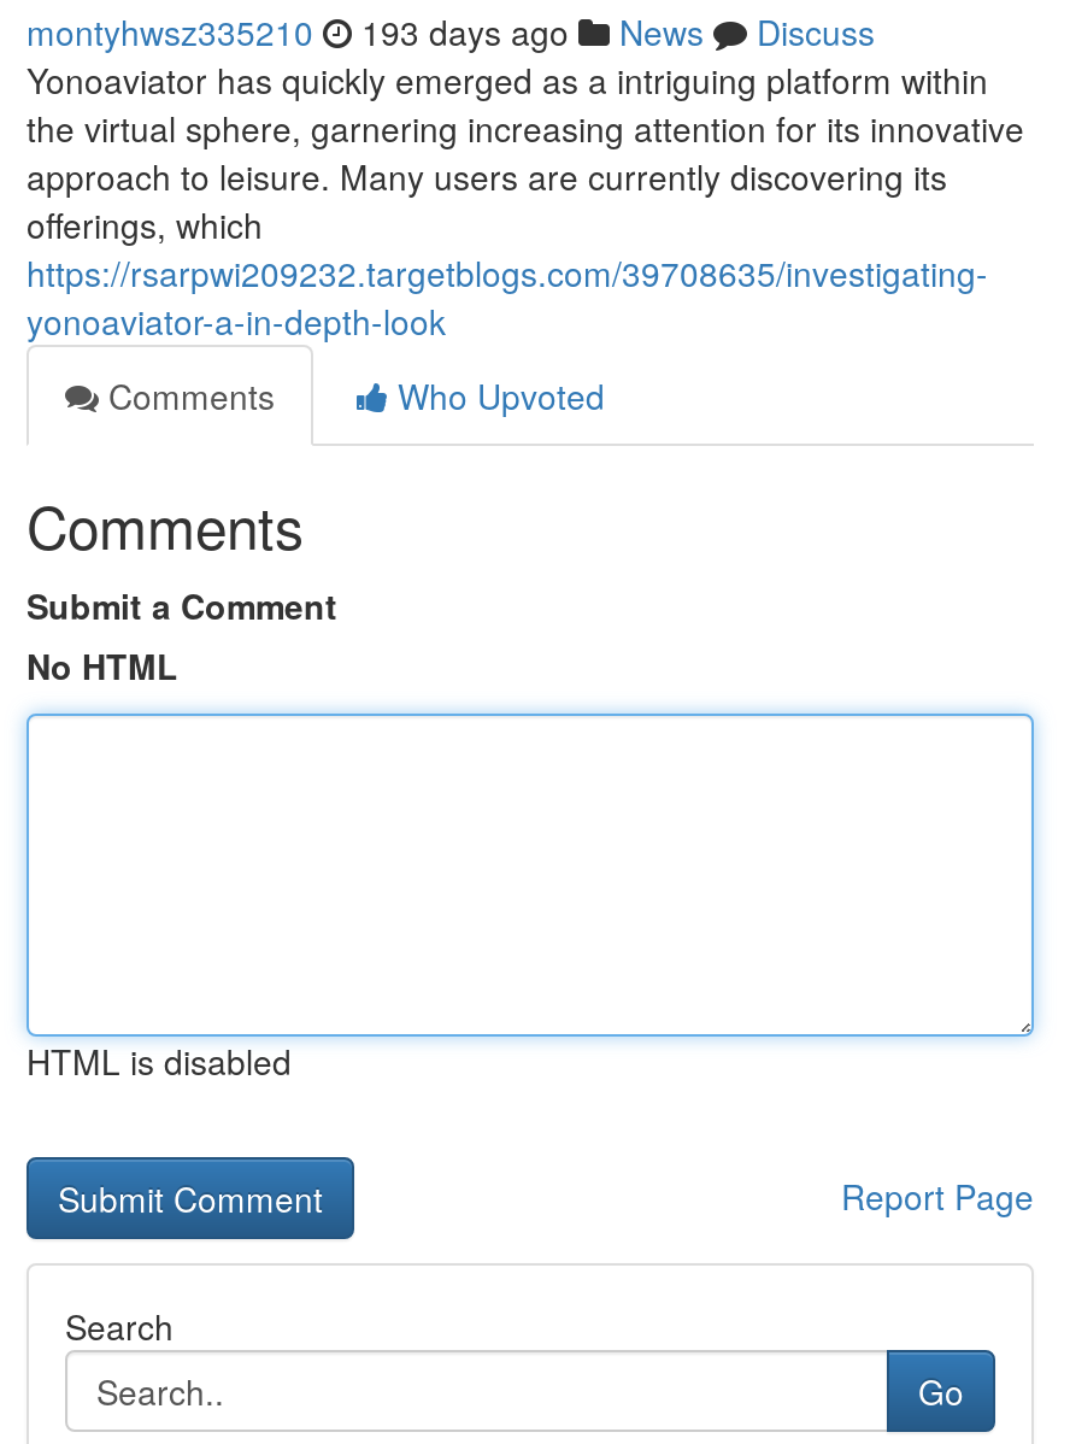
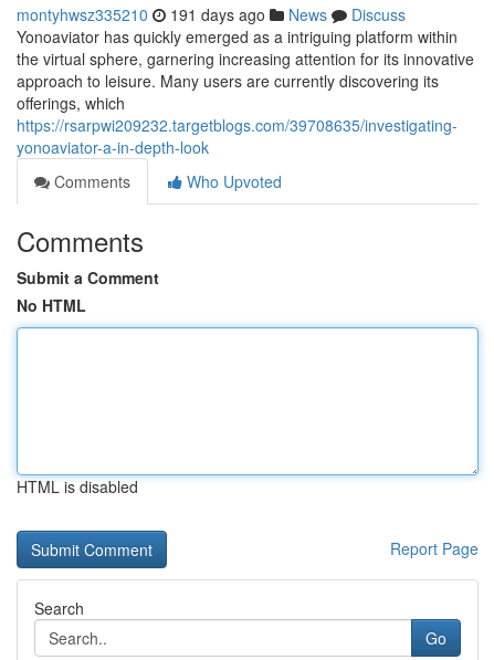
[27,7,875,55] montyhwsz335210 193 days ago News Discuss -> [17,3,406,25] montyhwsz335210 191 days ago News Discuss

